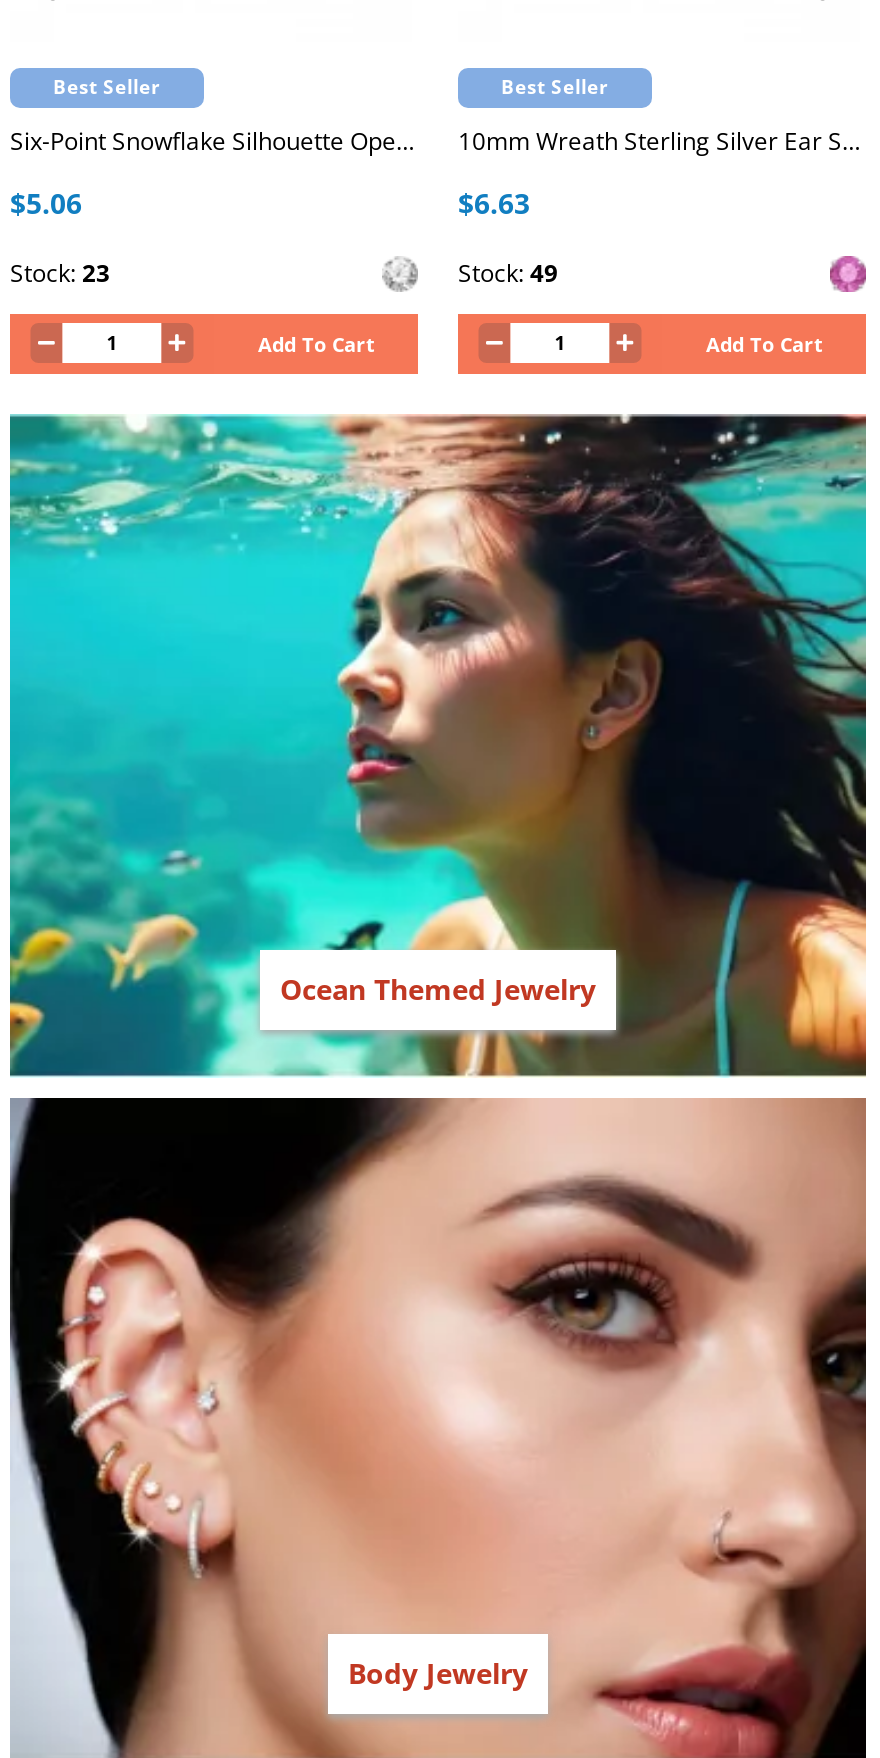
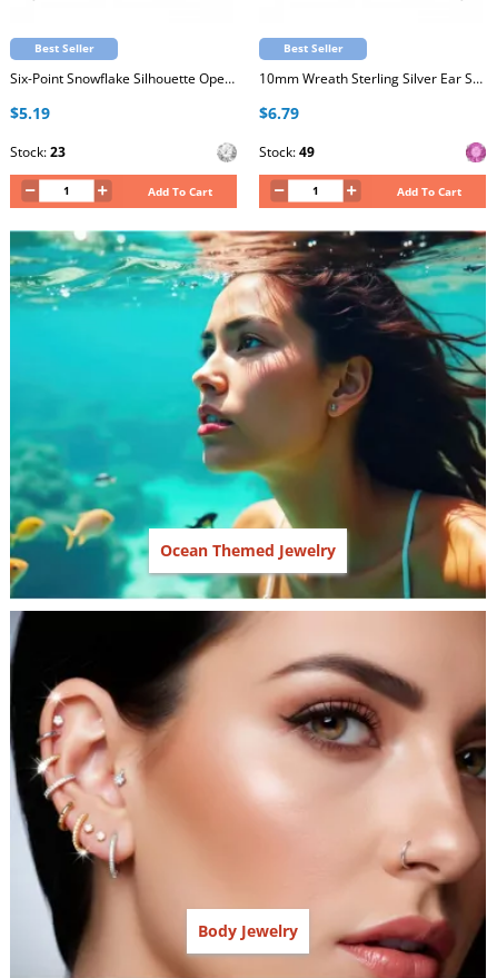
[10,183,82,221] $5.06 -> [10,102,50,123] $5.19
[458,183,530,221] $6.63 -> [259,102,299,123] $6.79

